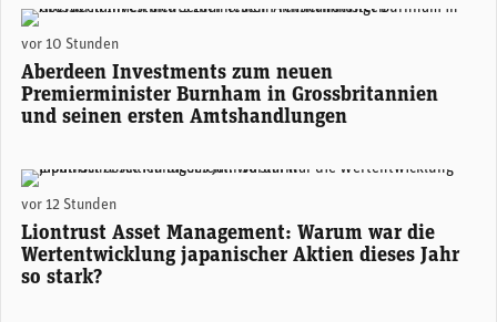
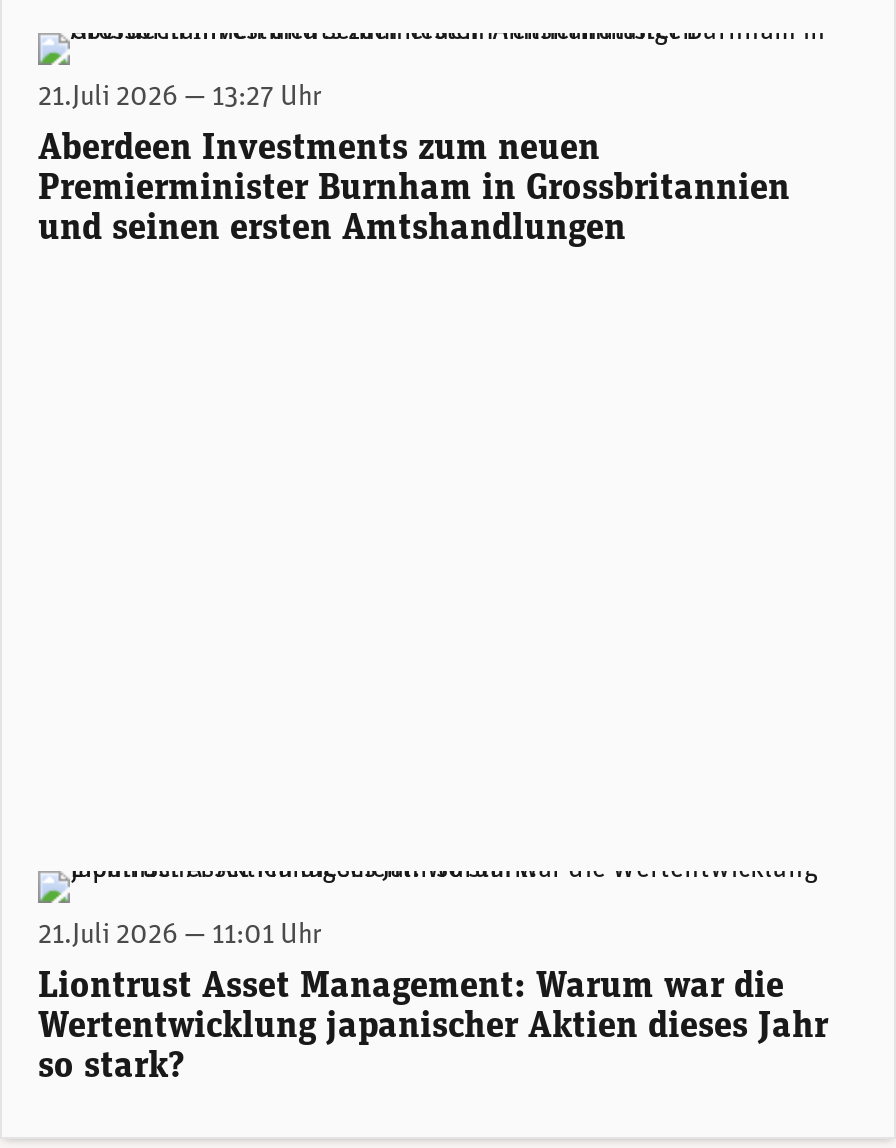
[21,36,119,53] vor 10 Stunden -> [38,82,322,112] 21.Juli 2026 — 13:27 Uhr
[21,197,116,213] vor 12 Stunden -> [38,920,322,950] 21.Juli 2026 — 11:01 Uhr

